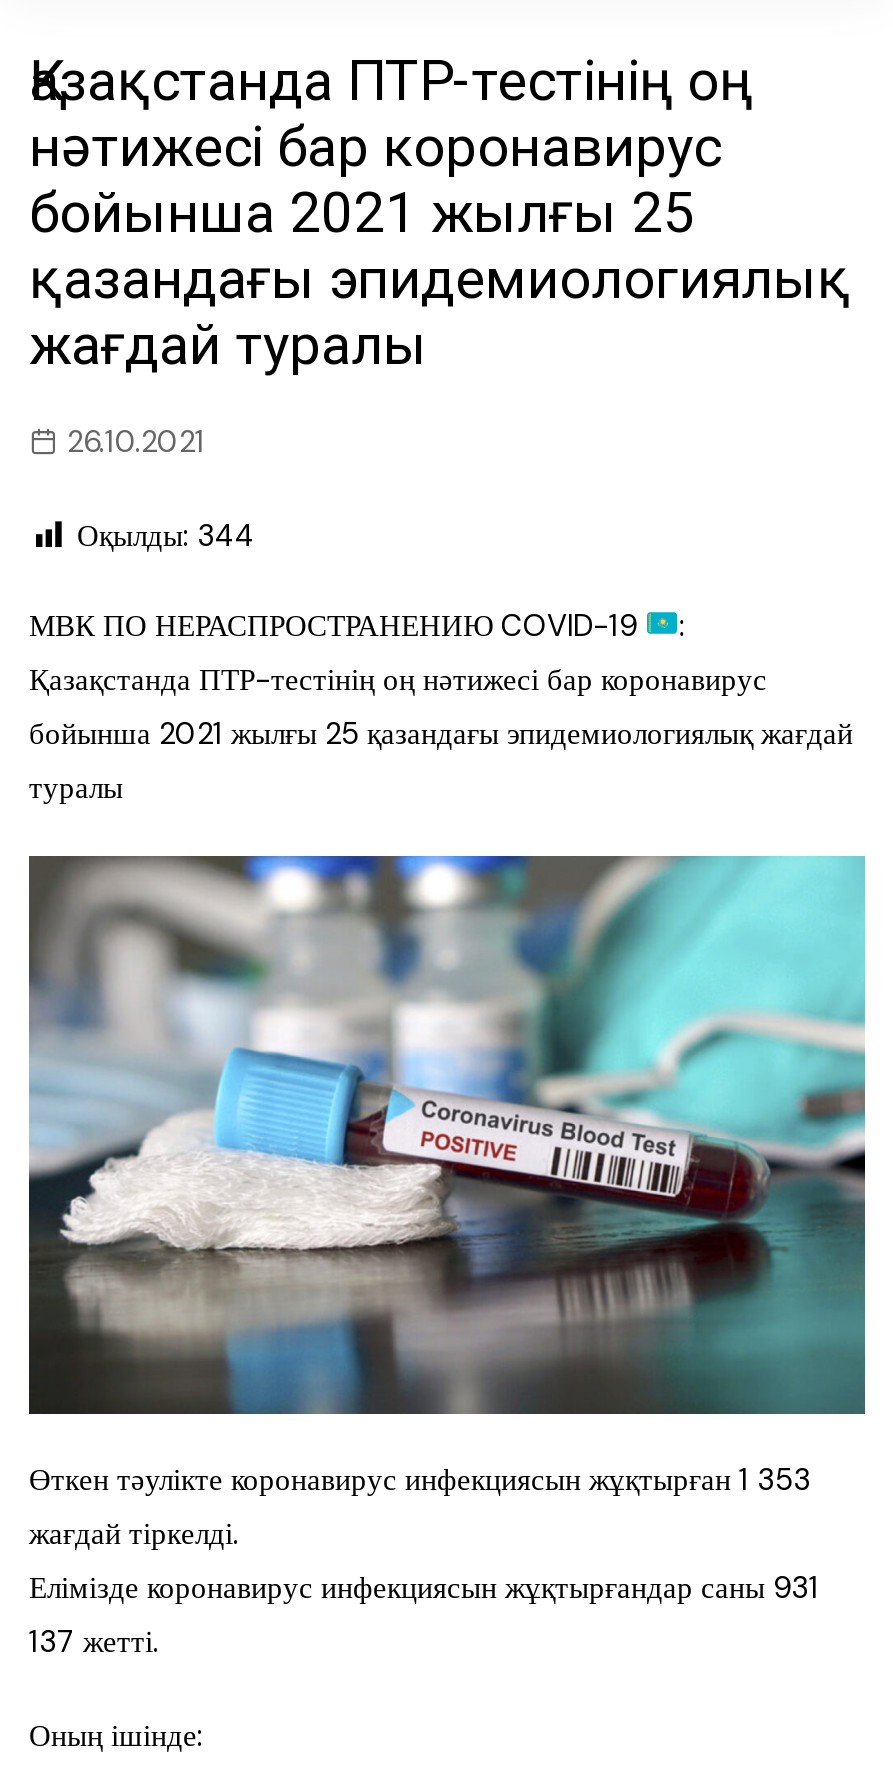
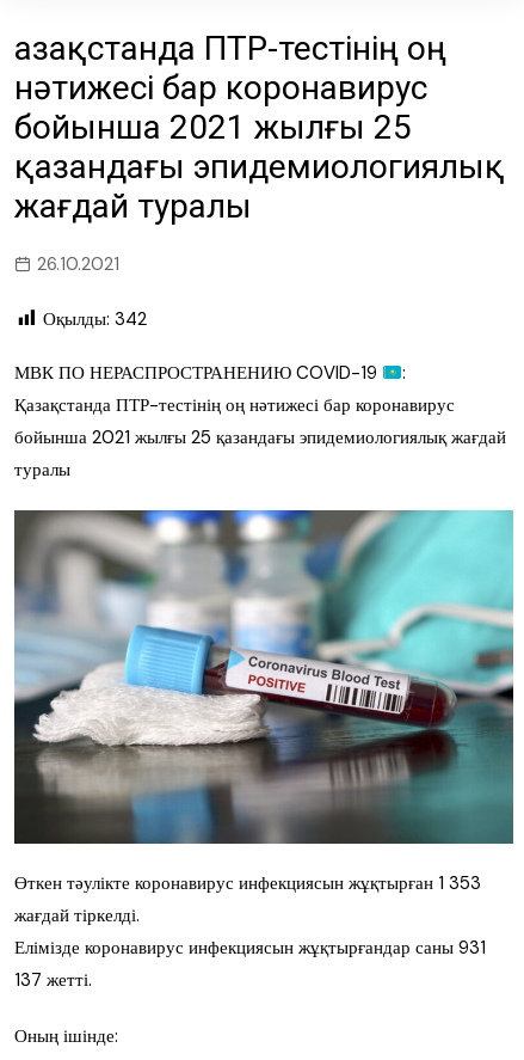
[77,515,255,555] Оқылды: 344 -> [43,307,147,331] Оқылды: 342

